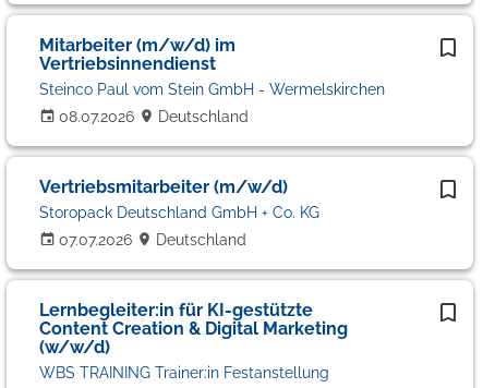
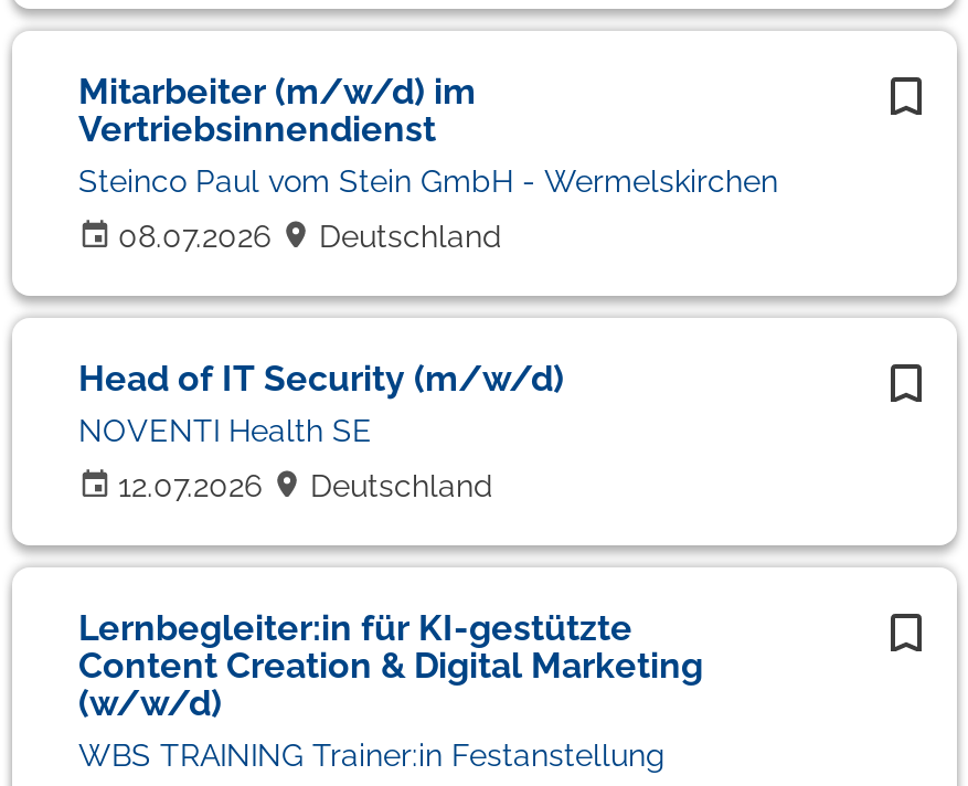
[39,177,288,197] Vertriebsmitarbeiter (m/w/d) -> [78,358,564,400] Head of IT Security (m/w/d)
[39,204,319,221] Storopack Deutschland GmbH + Co. KG -> [78,413,372,448] NOVENTI Health SE
[59,231,246,248] 07.07.2026 Deutschland -> [118,468,493,503] 12.07.2026 Deutschland

